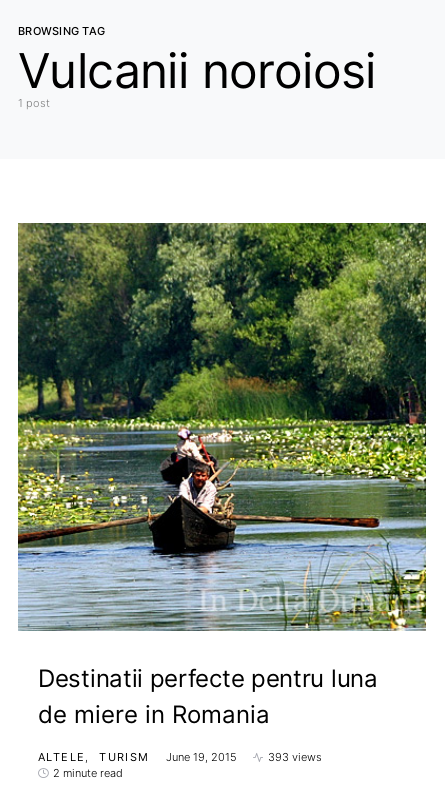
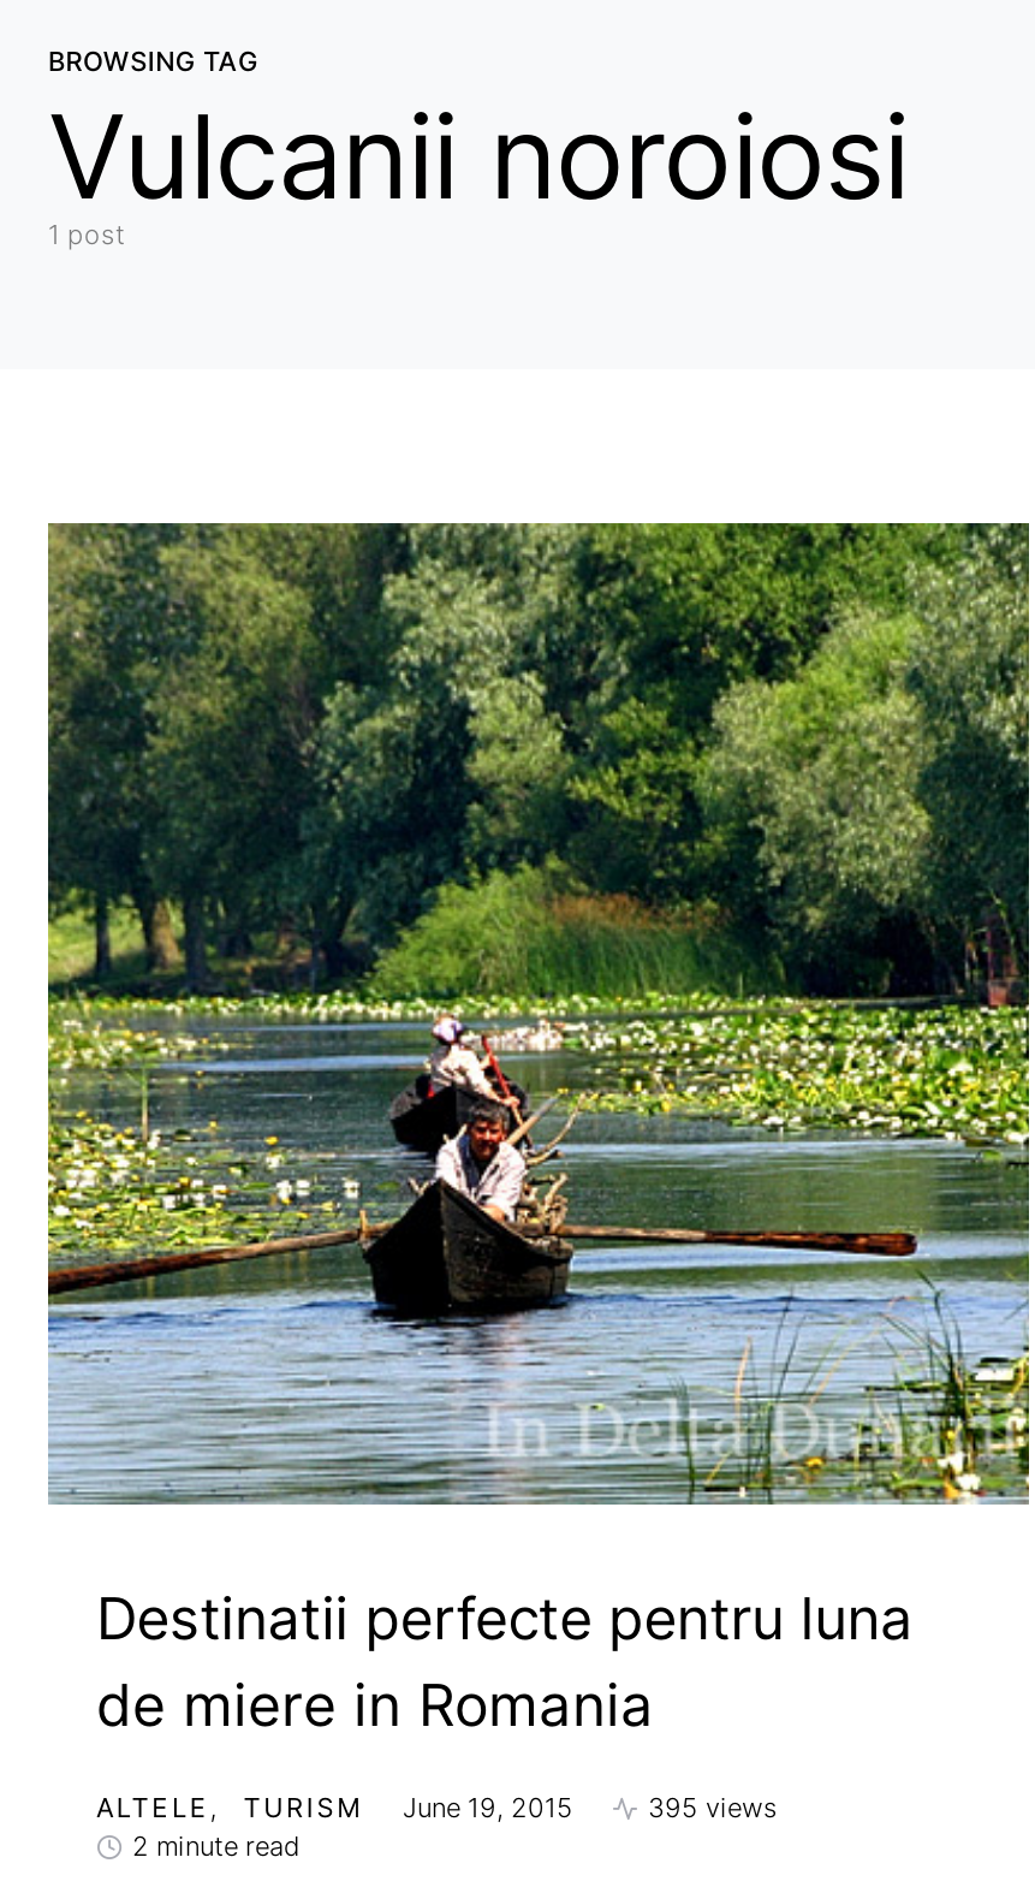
[267,750,321,764] 393 views -> [648,1791,778,1824] 395 views

